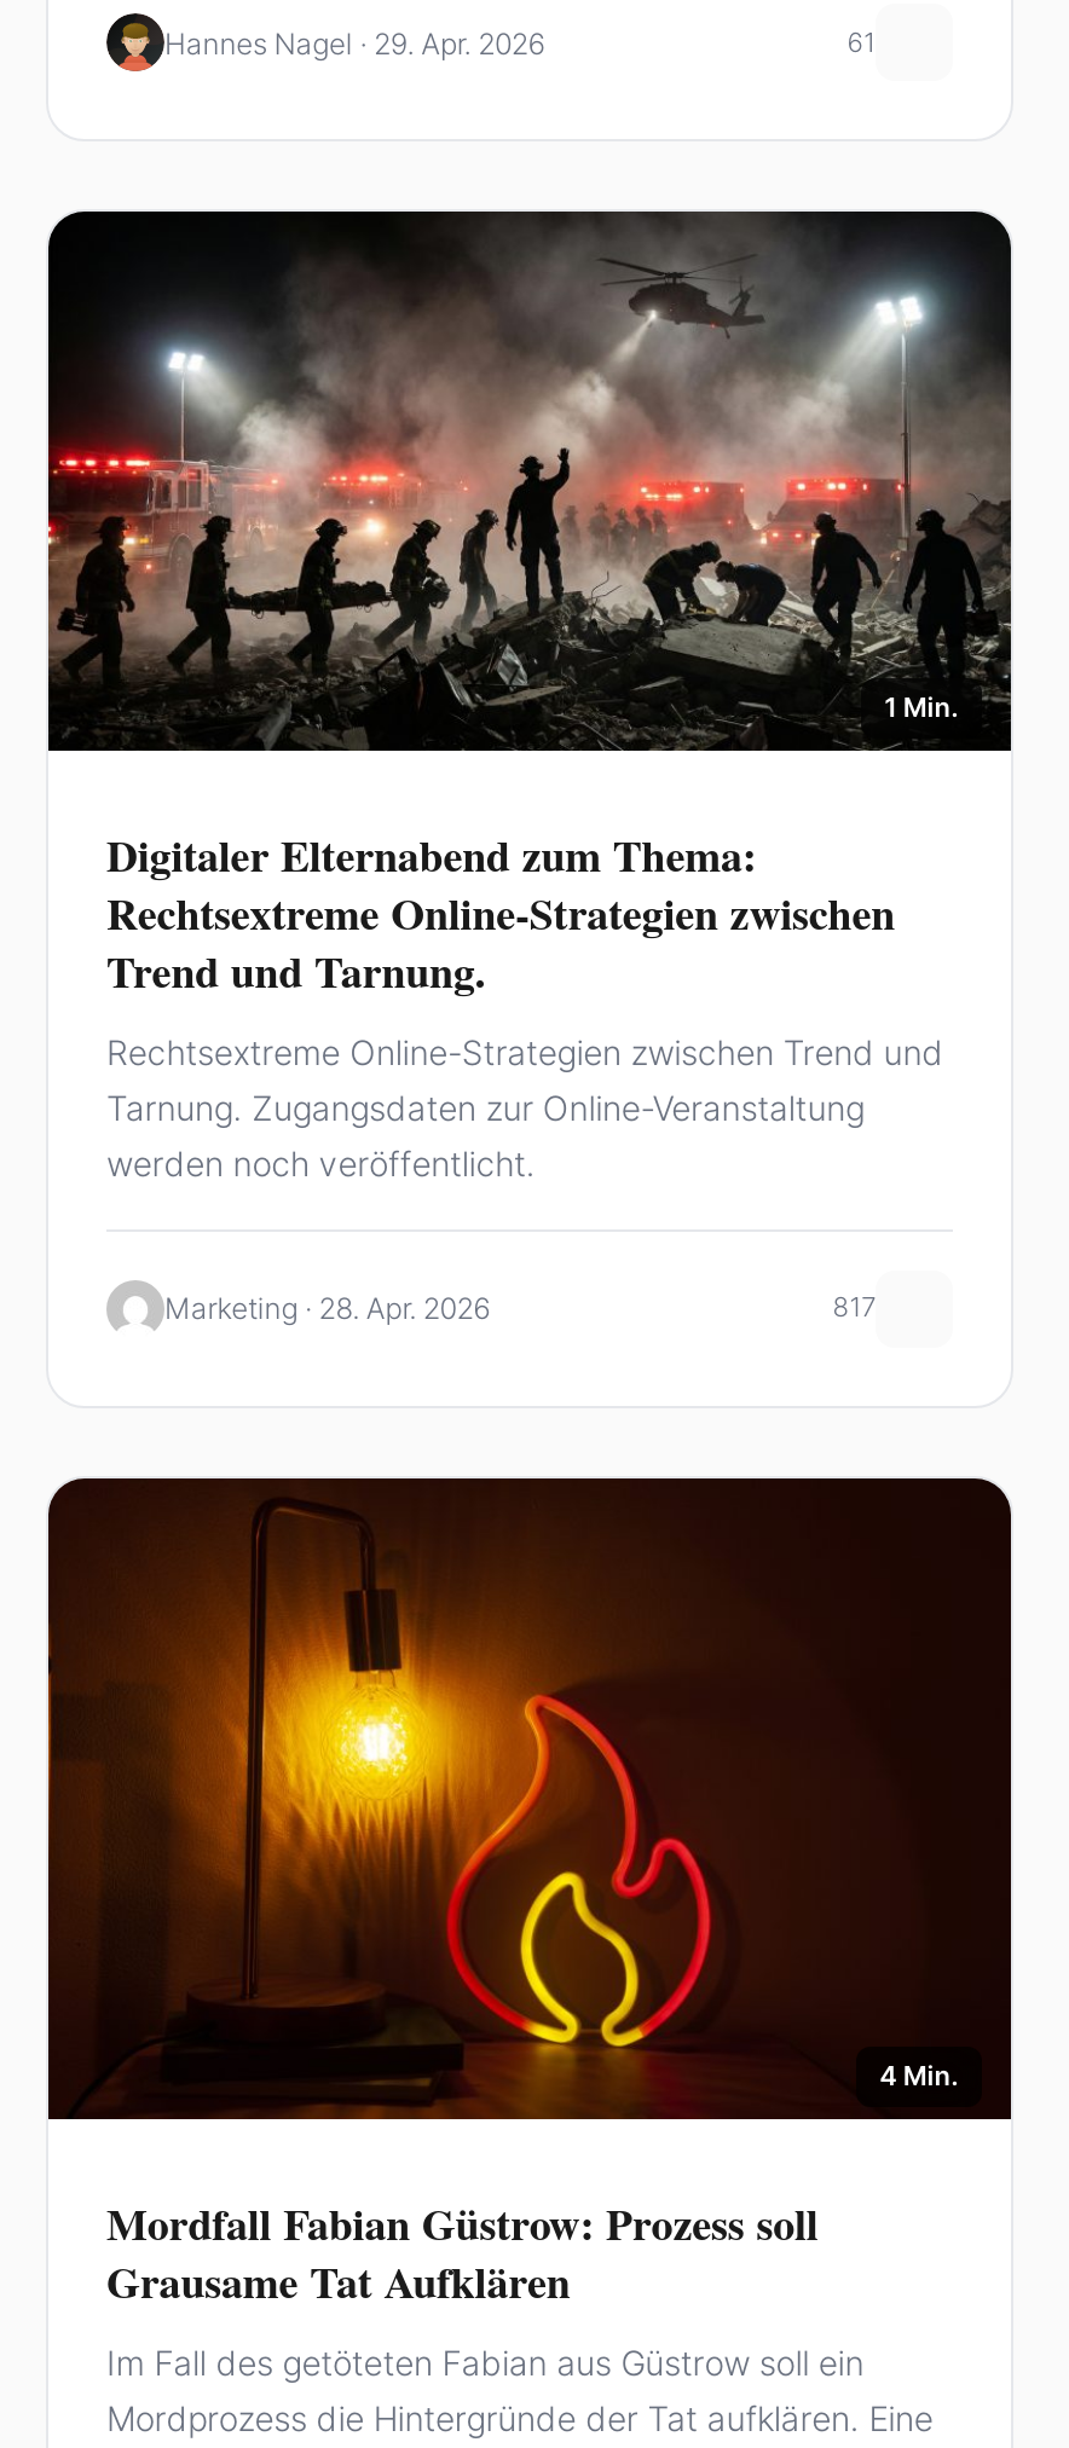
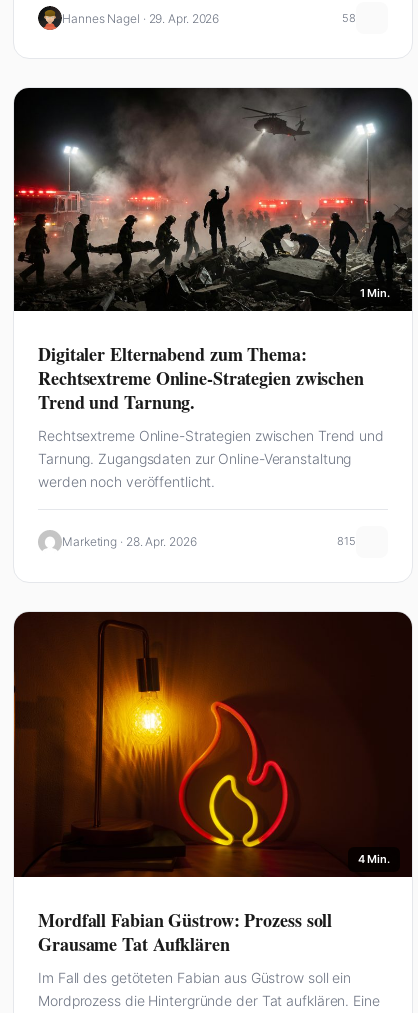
[847,25,876,59] 61 -> [342,11,356,25] 58
[833,1290,876,1324] 817 -> [337,534,356,548] 815

